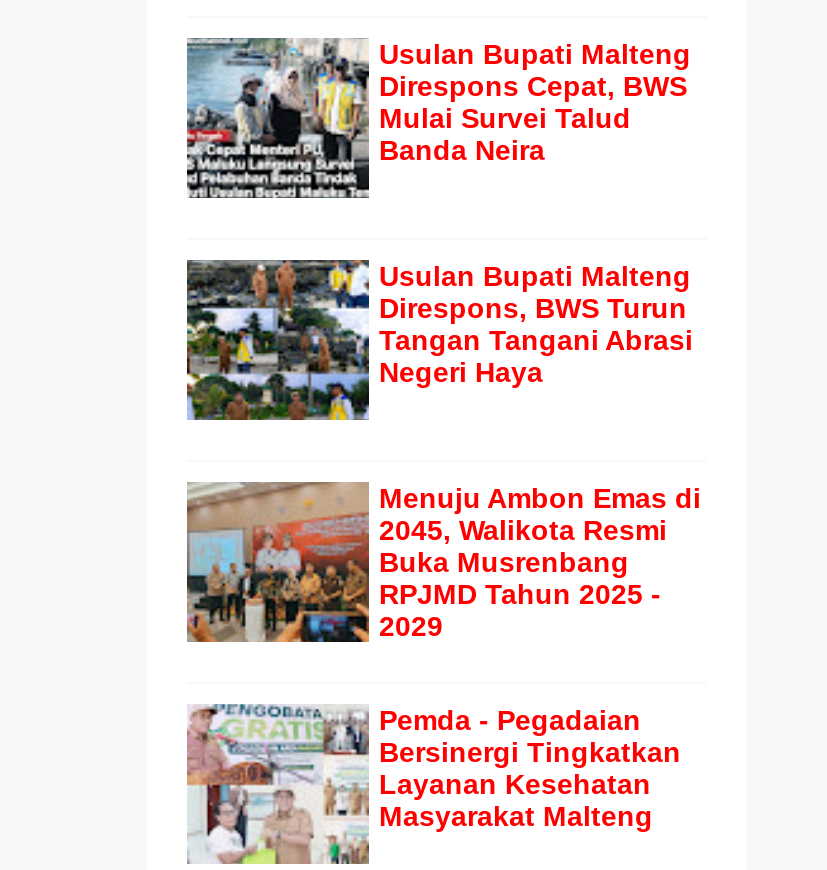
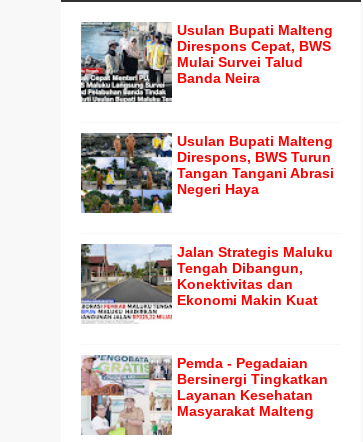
[185,480,701,644] [image] | Menuju Ambon Emas di | 2045, Walikota Resmi | Buka Musrenbang | RPJMD Tahun 2025 - | 2029 -> [80,244,333,324] [image] | Jalan Strategis Maluku | Tengah Dibangun, | Konektivitas dan | Ekonomi Makin Kuat

